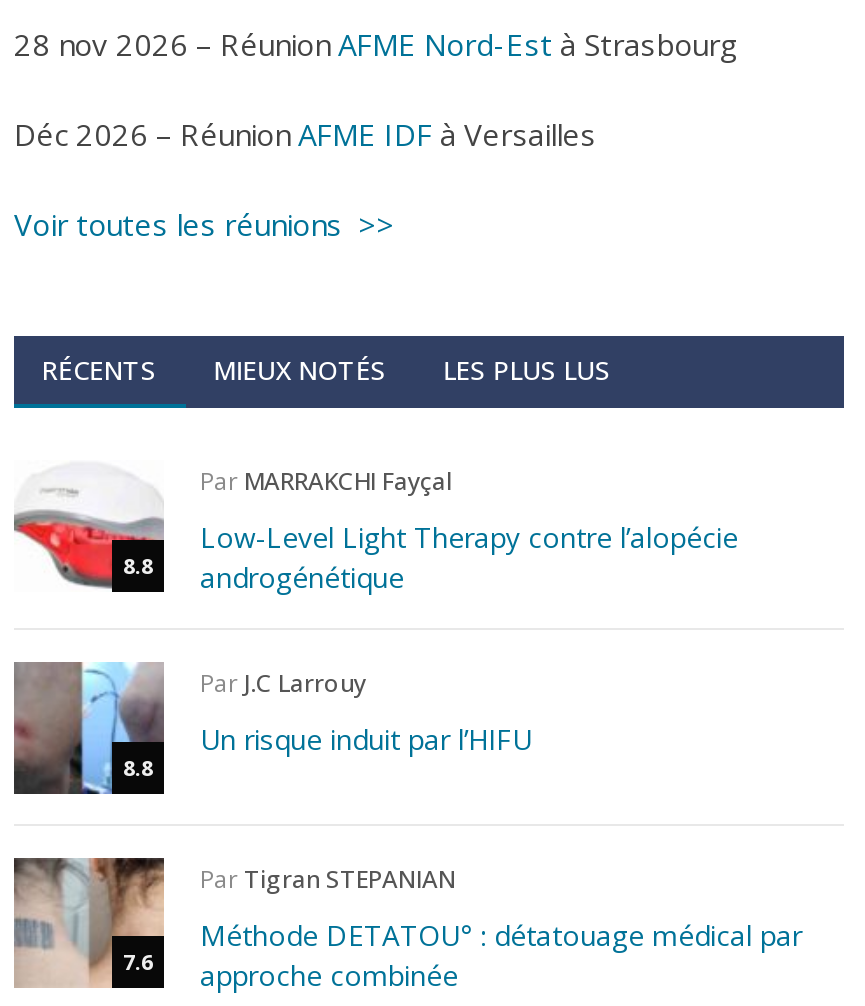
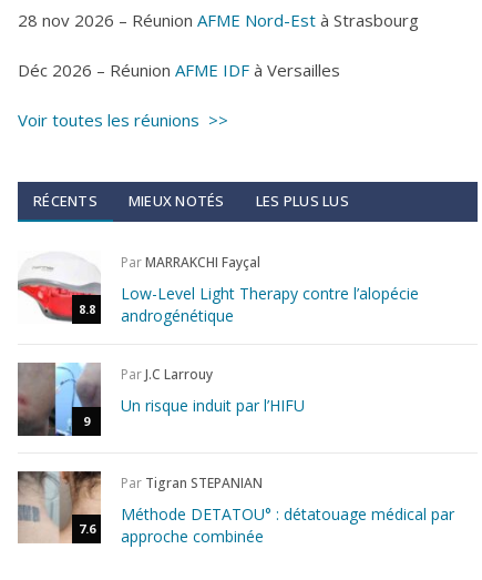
[123,751,153,781] 8.8 -> [83,412,90,429] 9

